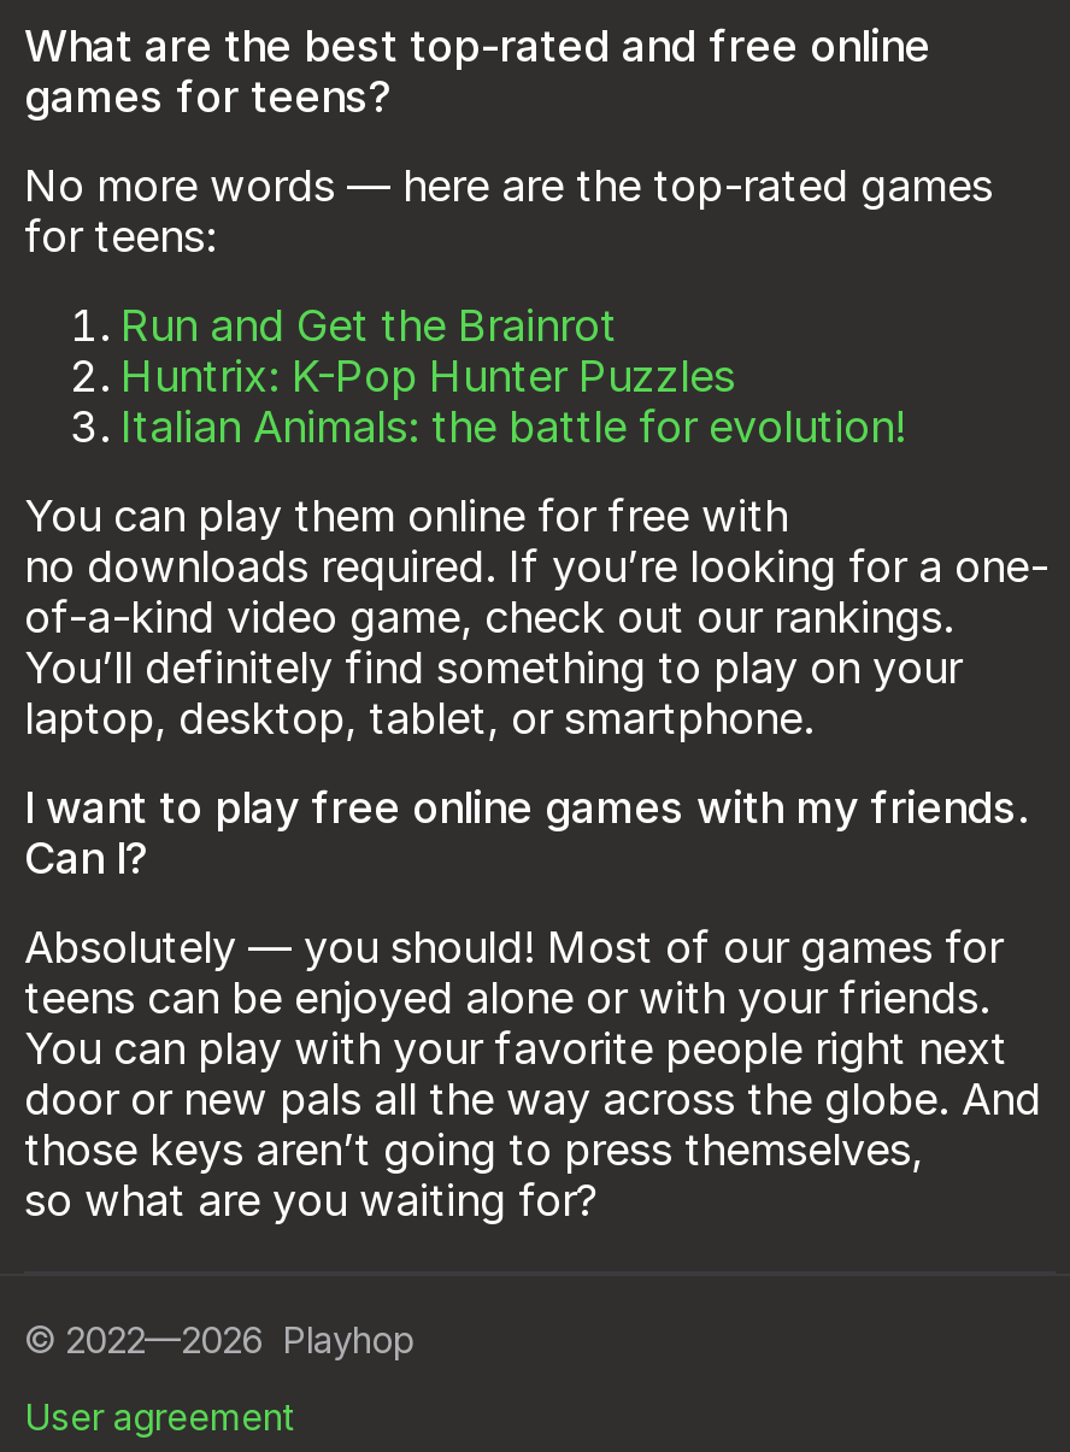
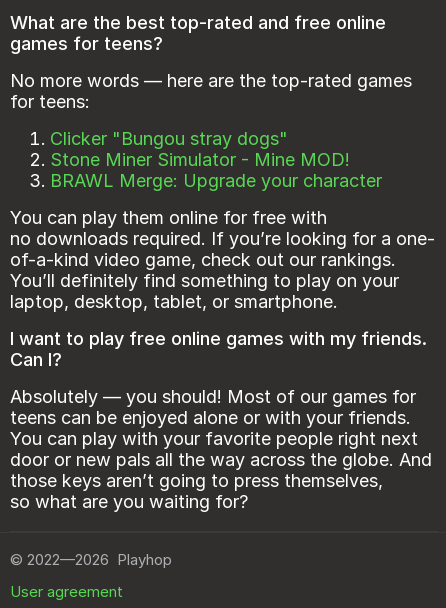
[120,301,906,453] Run and Get the Brainrot | Huntrix: K-Pop Hunter Puzzles | Italian Animals: the battle for evolution! -> [50,128,382,191] Clicker "Bungou stray dogs" | Stone Miner Simulator - Mine MOD! | BRAWL Merge: Upgrade your character

